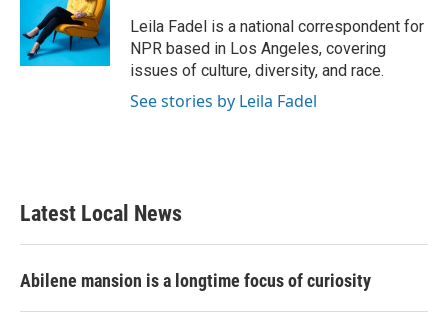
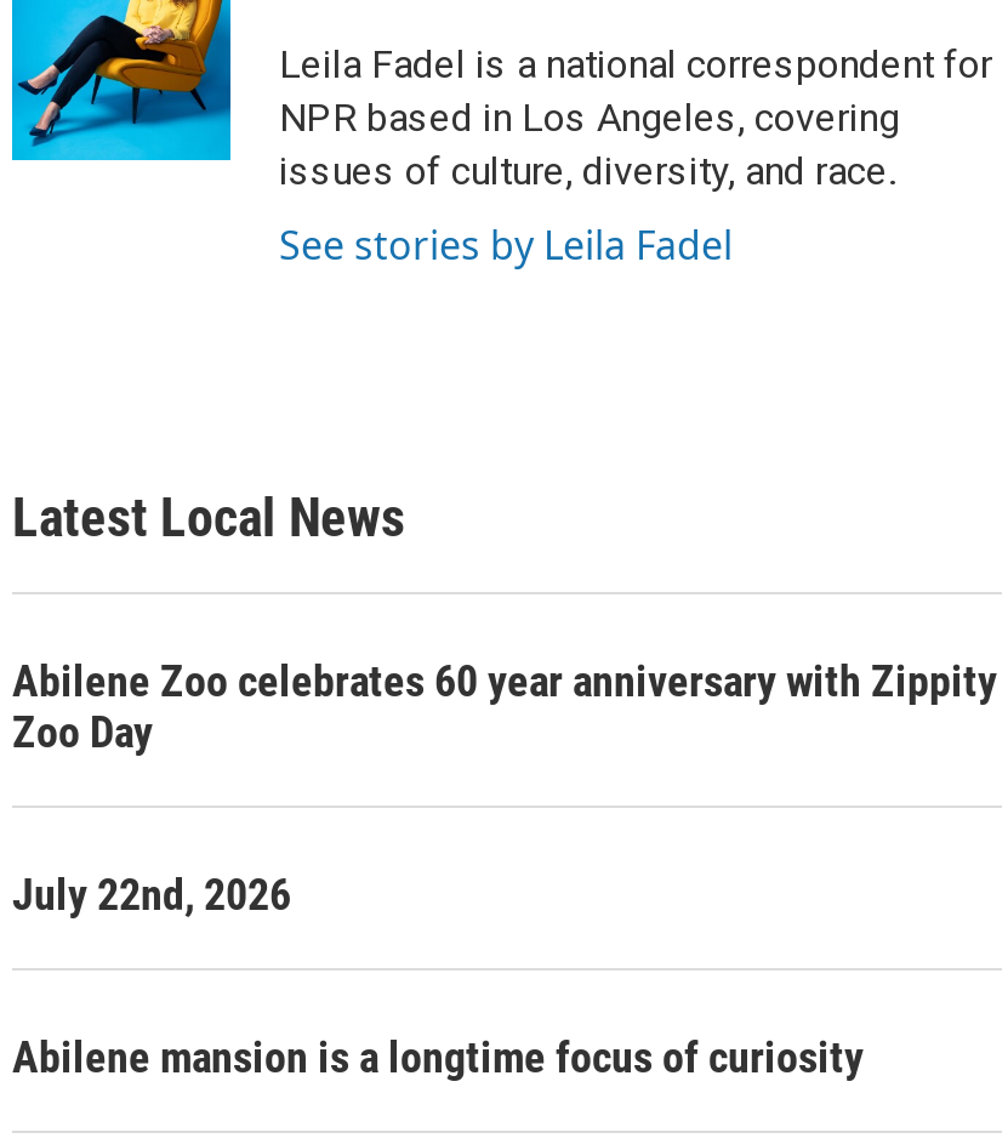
none -> [12,655,997,920] Abilene Zoo celebrates 60 year anniversary with Zippity | Zoo Day | July 22nd, 2026

